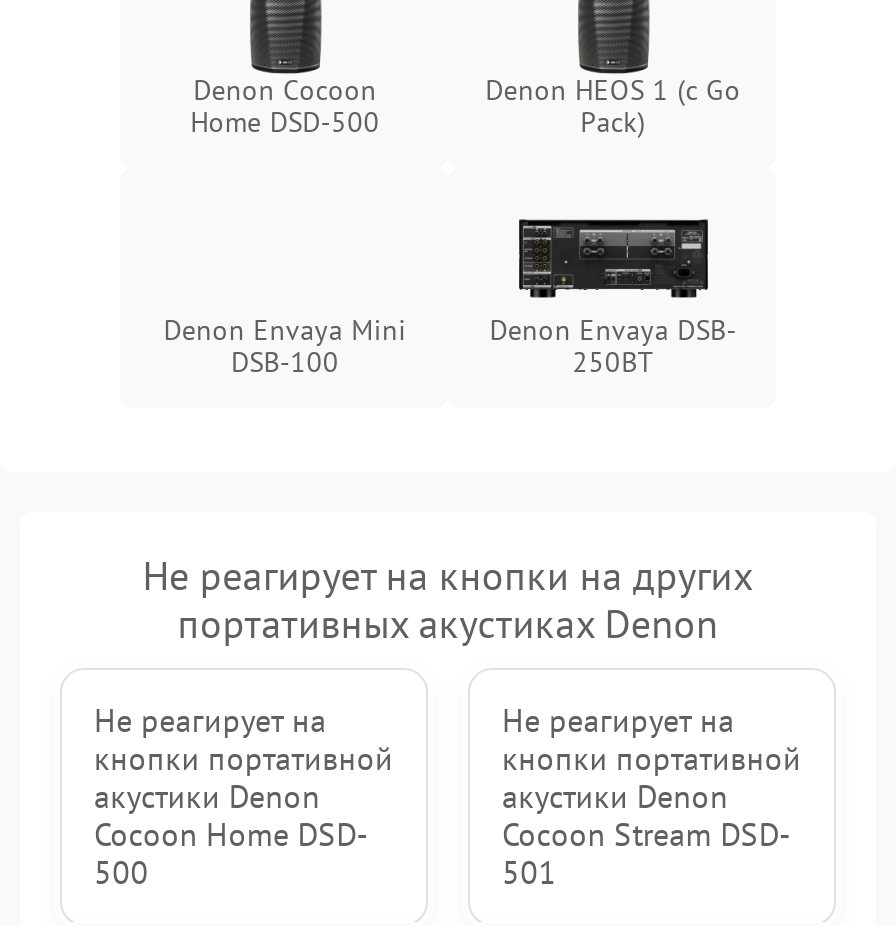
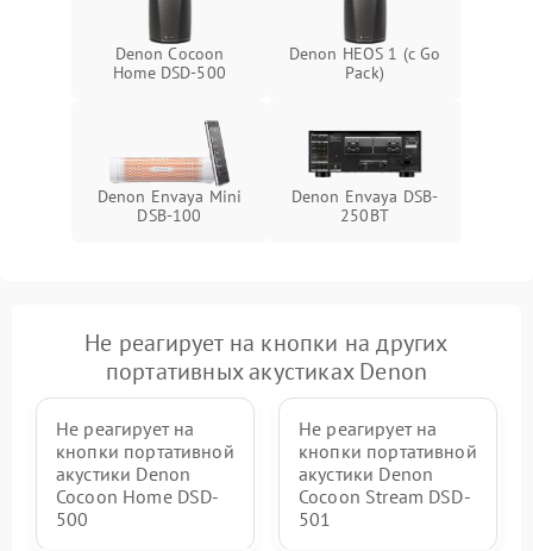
none -> [111,119,231,183] [image]

